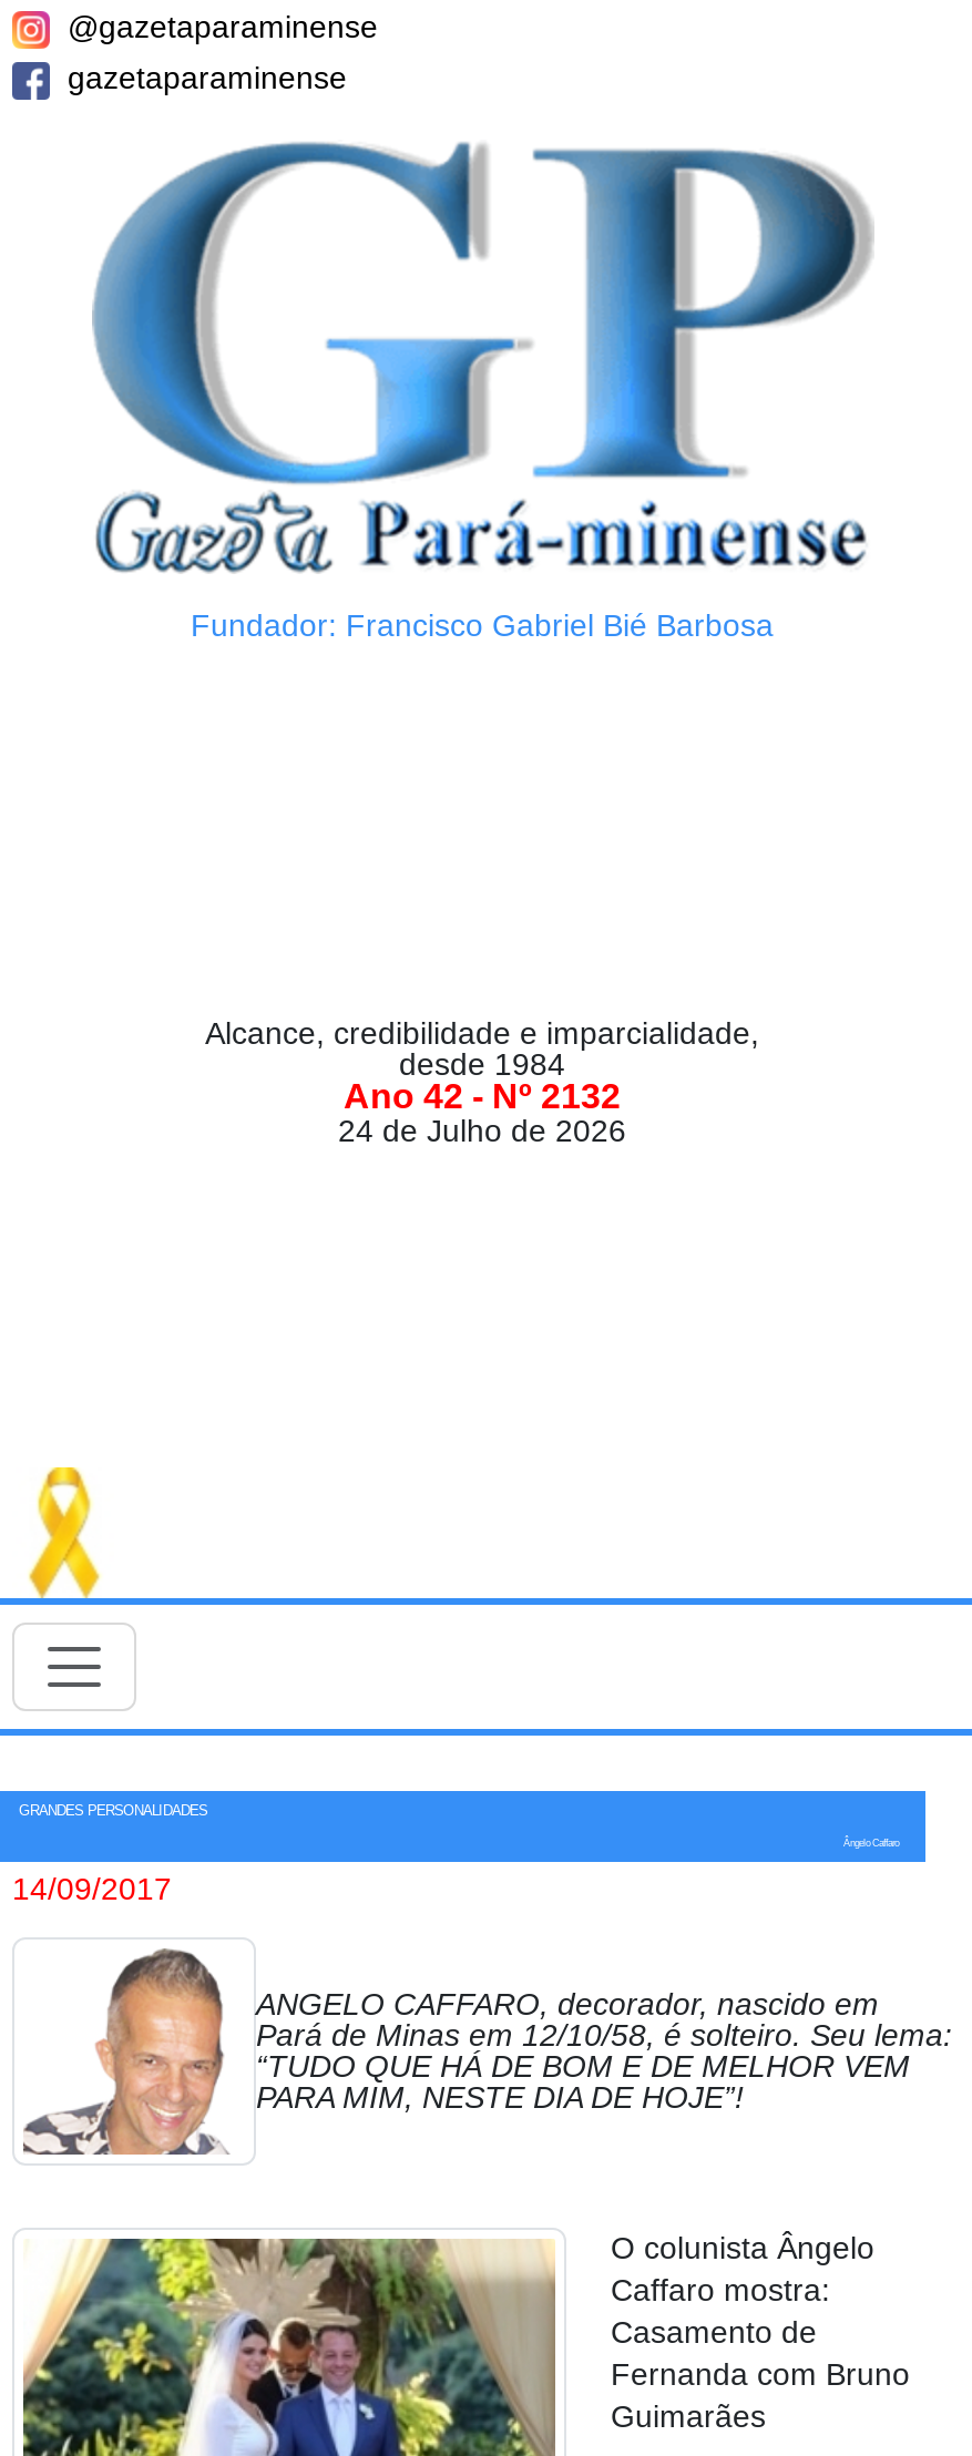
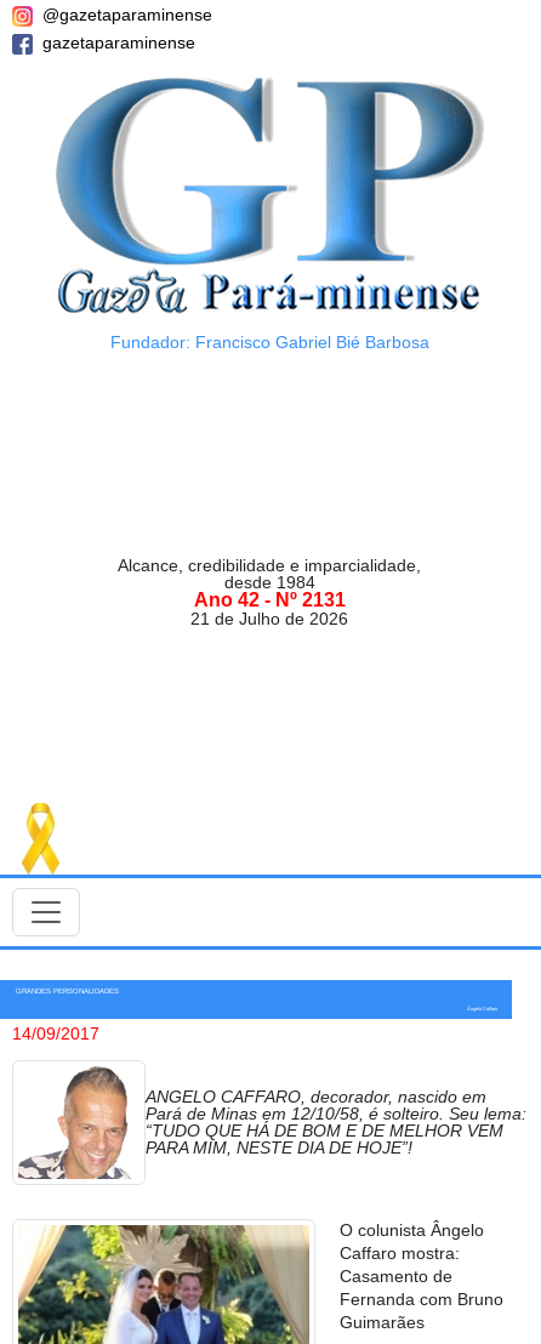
[344,1077,621,1115] Ano 42 - Nº 2132 -> [193,590,345,610] Ano 42 - Nº 2131
[338,1113,626,1148] 24 de Julho de 2026 -> [190,609,348,628] 21 de Julho de 2026

